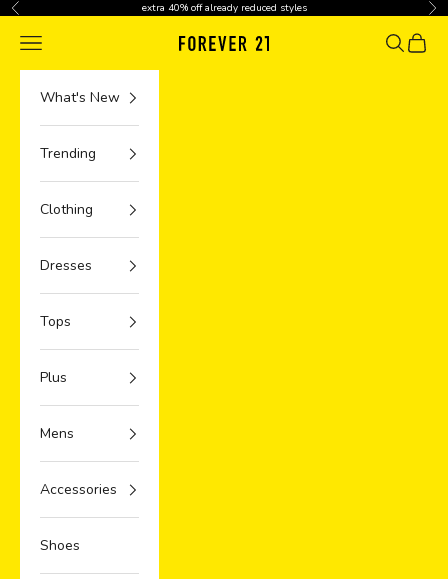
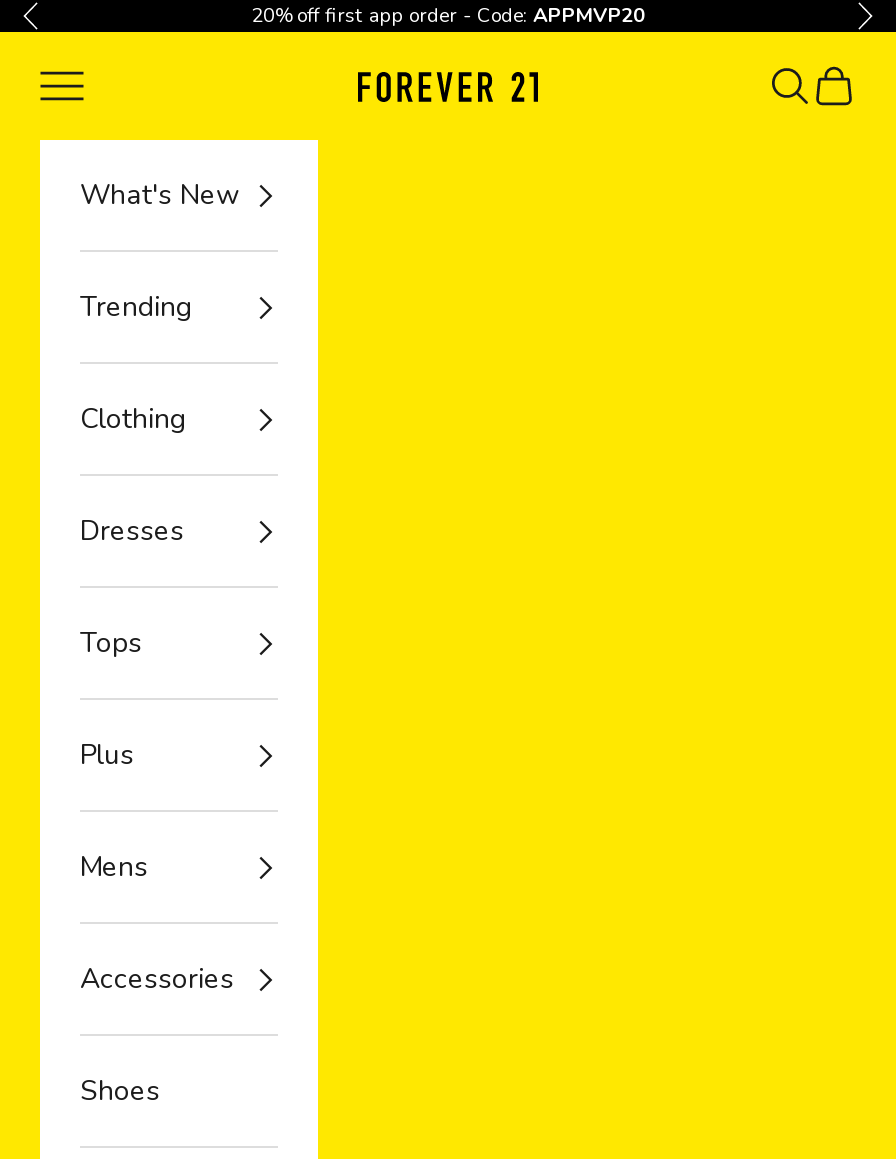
[141,1,306,15] extra 40% off already reduced styles -> [251,2,645,30] 20% off first app order - Code: APPMVP20

